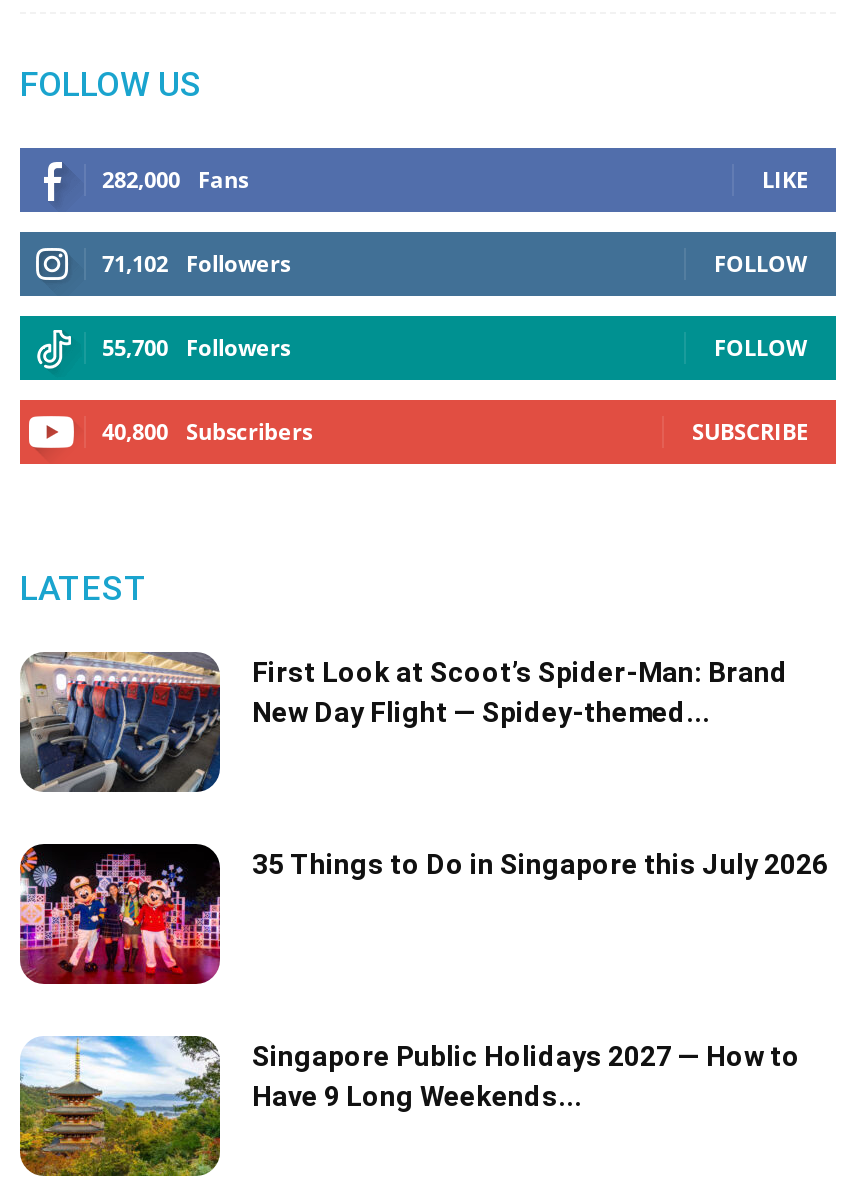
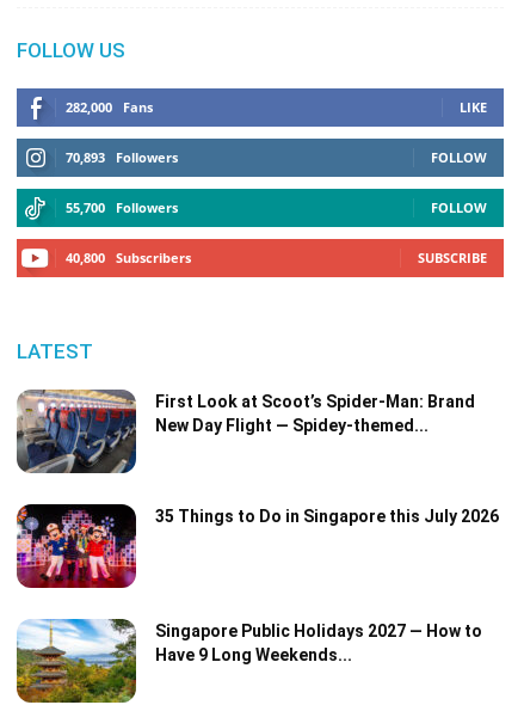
[102,248,290,278] 71,102 Followers -> [66,148,178,166] 70,893 Followers

